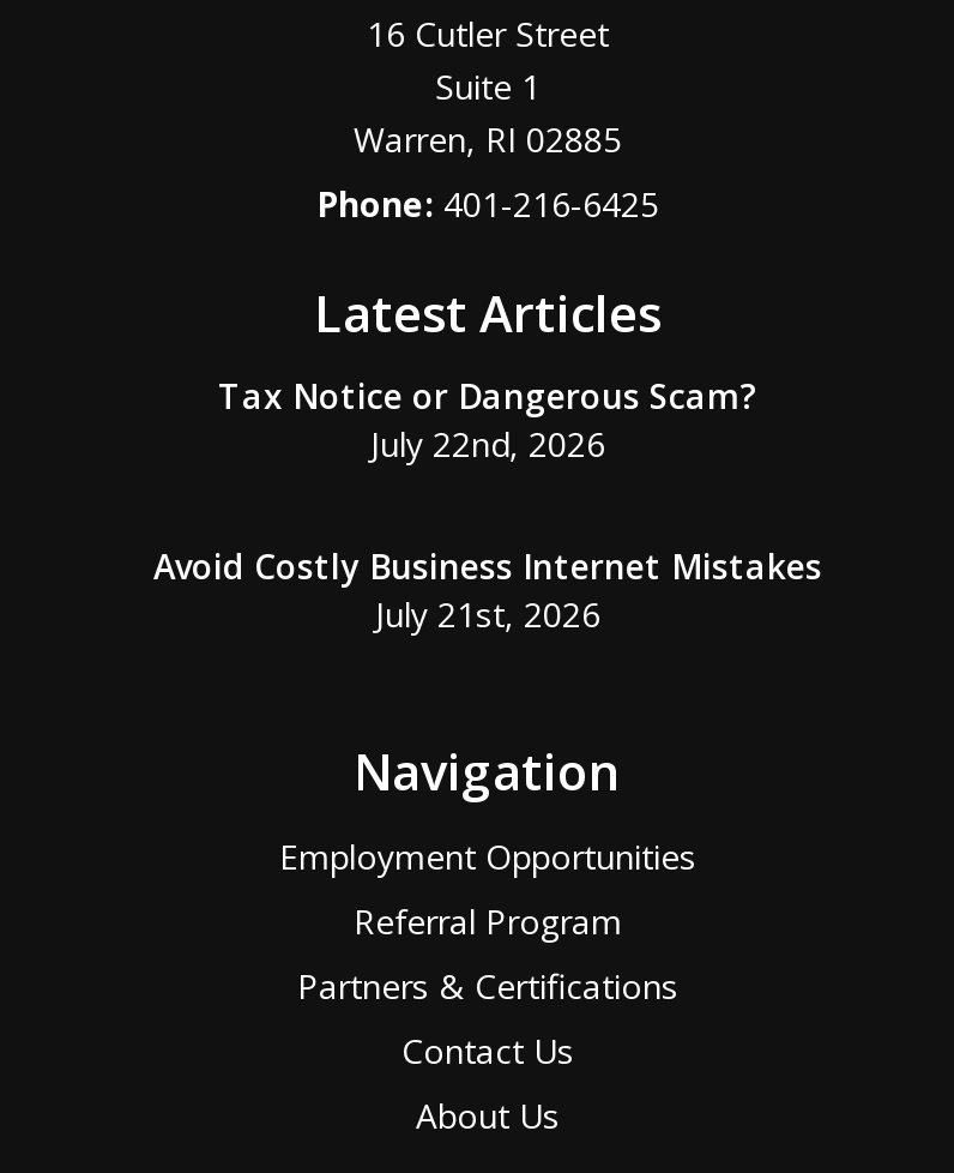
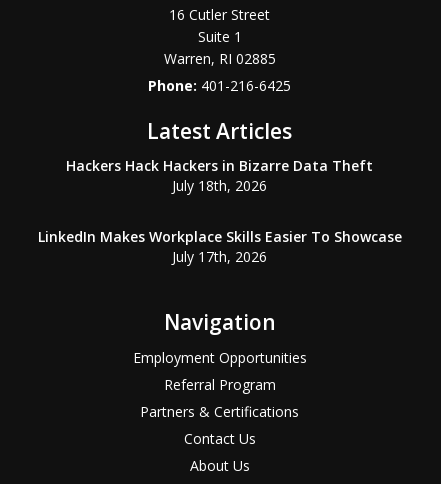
[218,373,757,467] Tax Notice or Dangerous Scam? | July 22nd, 2026 -> [66,156,373,195] Hackers Hack Hackers in Bizarre Data Theft | July 18th, 2026
[153,543,822,637] Avoid Costly Business Internet Mistakes | July 21st, 2026 -> [38,227,402,266] LinkedIn Makes Workplace Skills Easier To Showcase | July 17th, 2026

